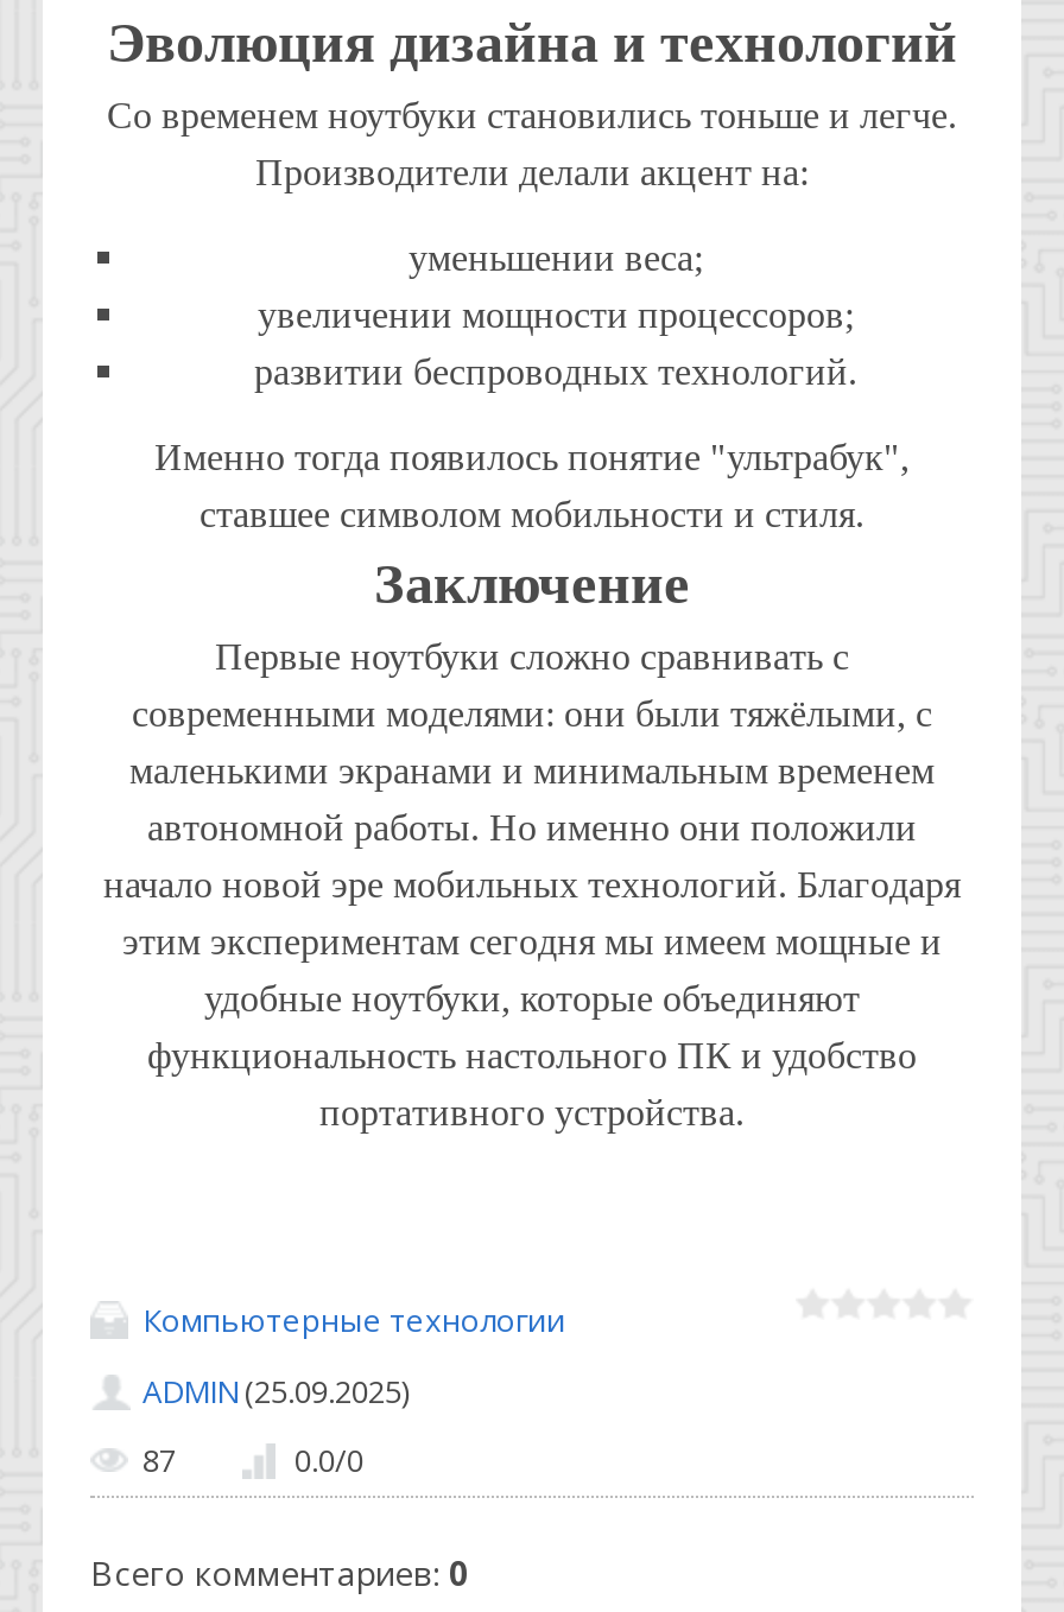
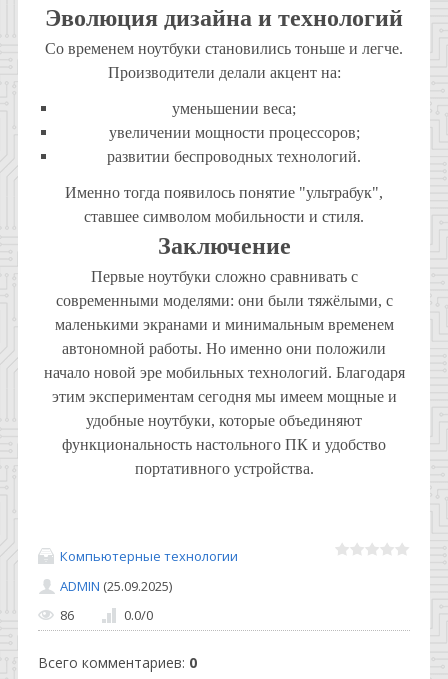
[142,1439,176,1481] 87 -> [60,606,74,624] 86

